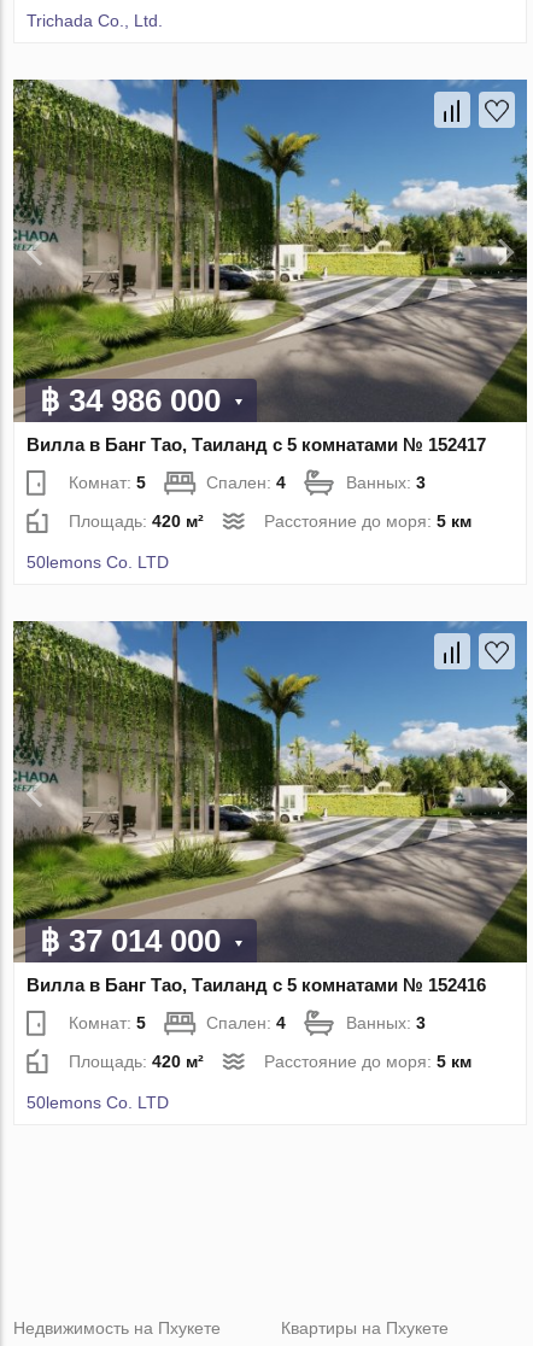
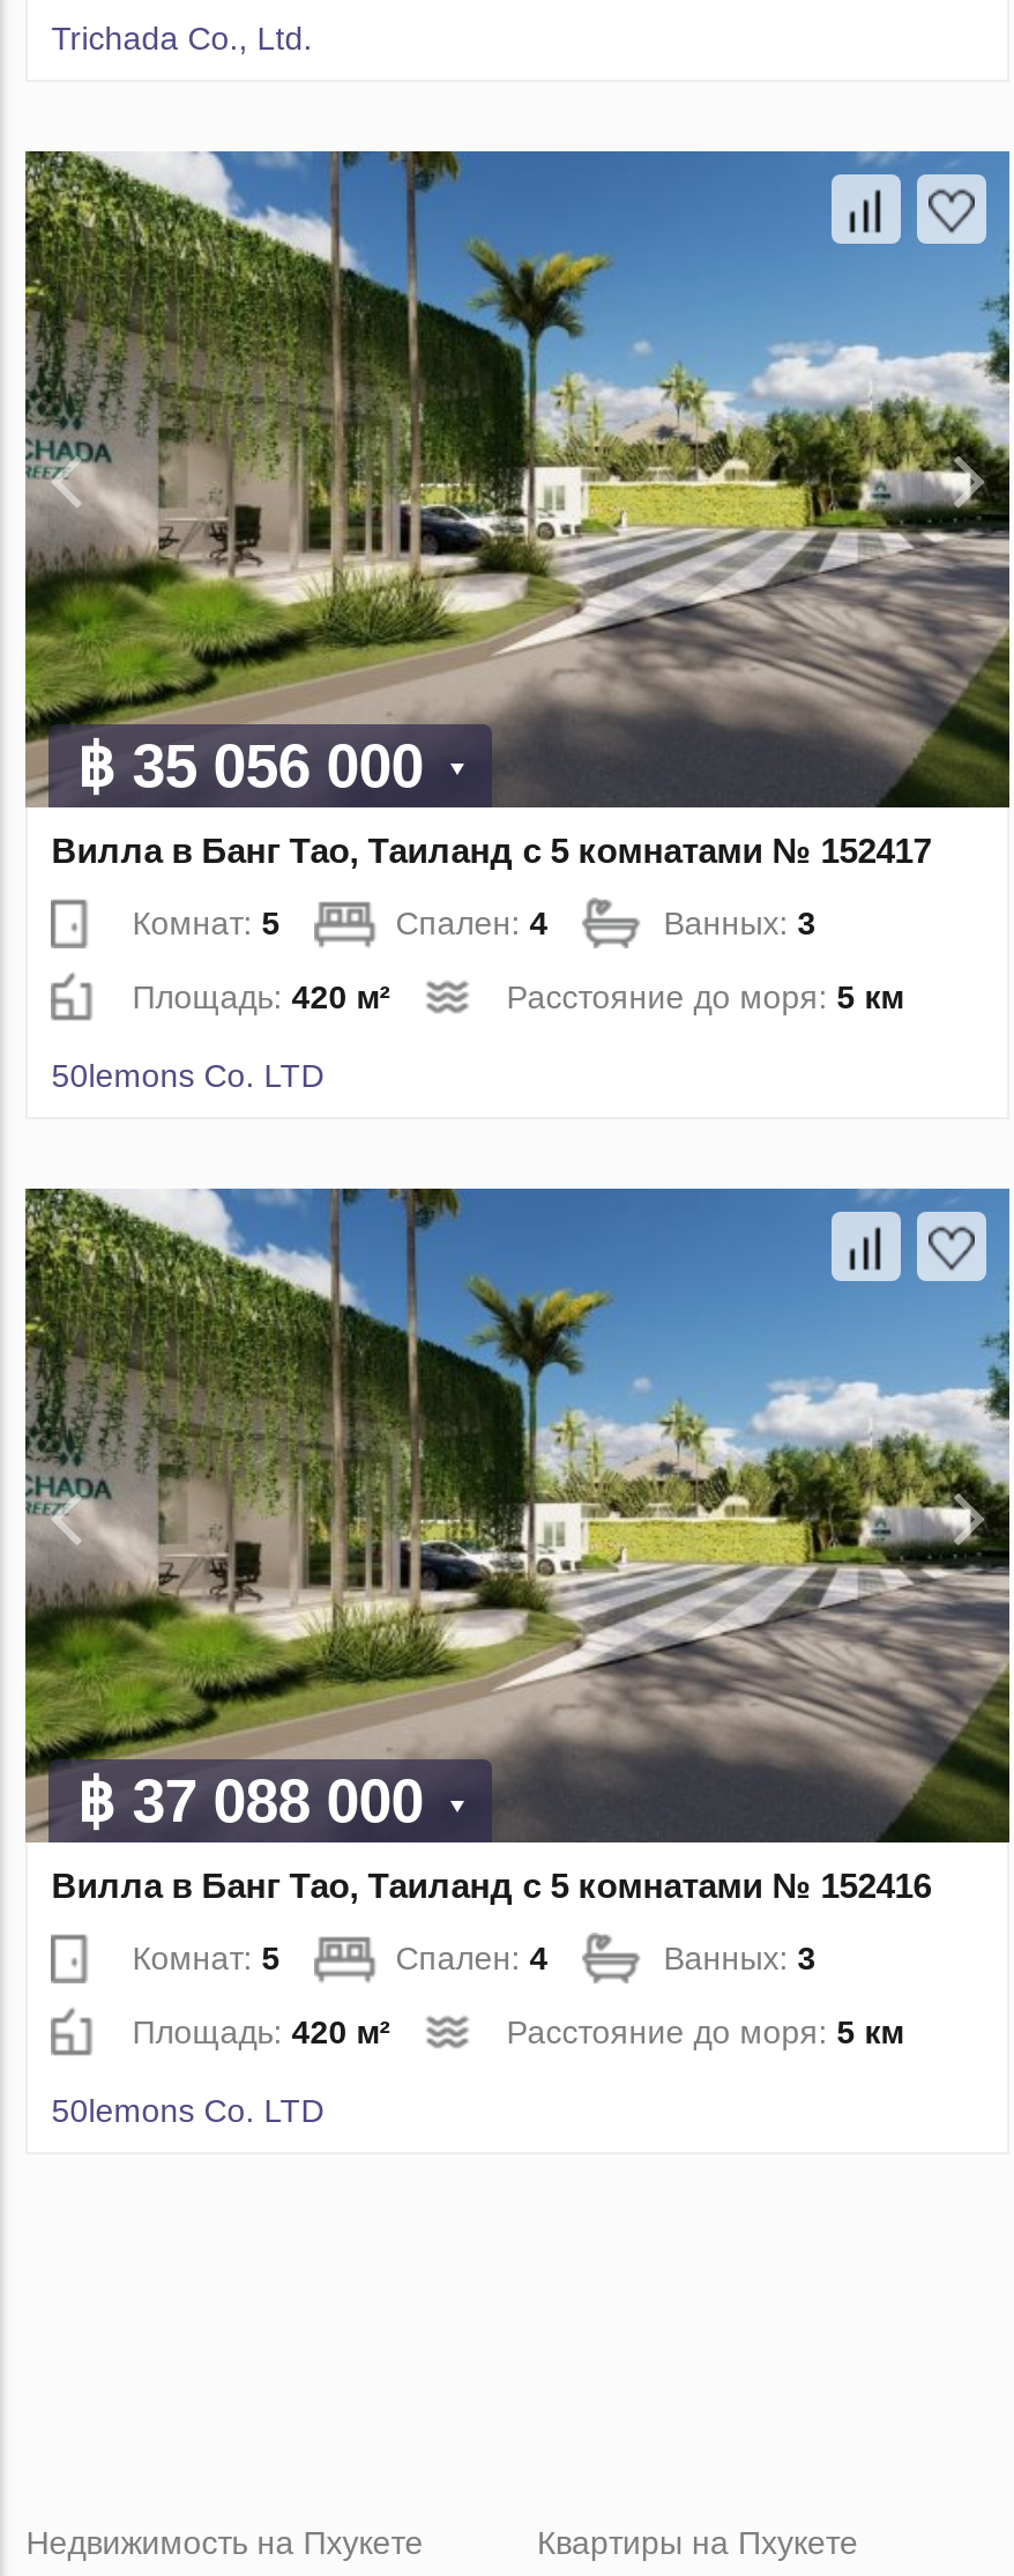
[40,382,229,418] ฿ 34 986 000 -> [77,731,439,800] ฿ 35 056 000
[40,923,229,959] ฿ 37 014 000 -> [77,1767,439,1837] ฿ 37 088 000

